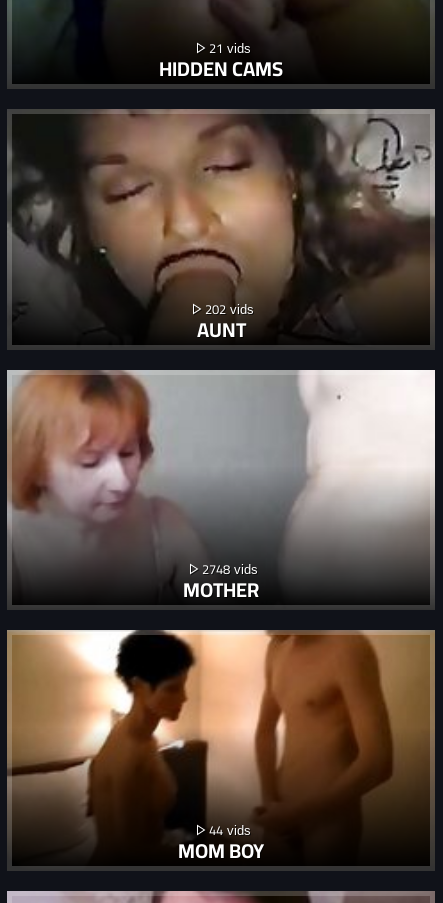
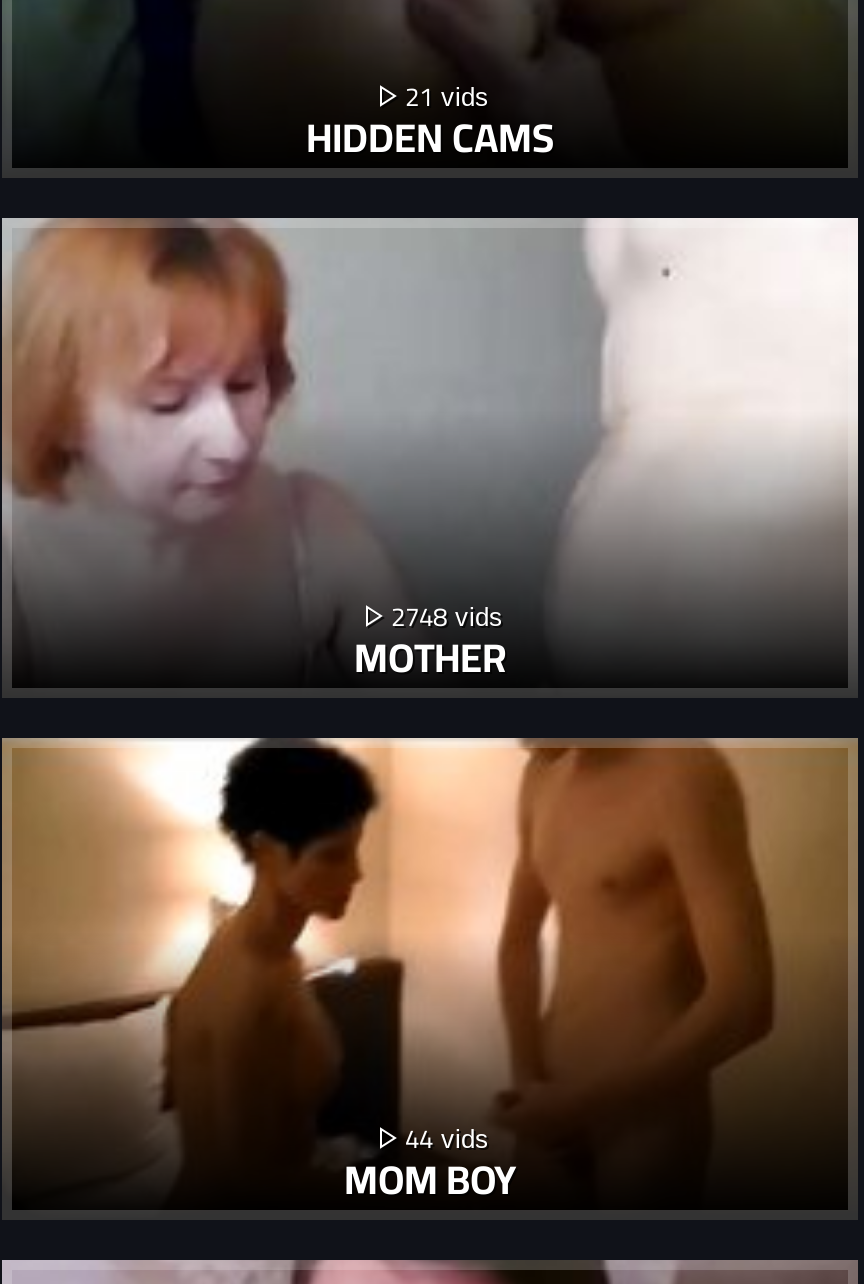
[9,109,435,320] [image] | 202 -> none
[196,310,245,347] AUNT -> none

